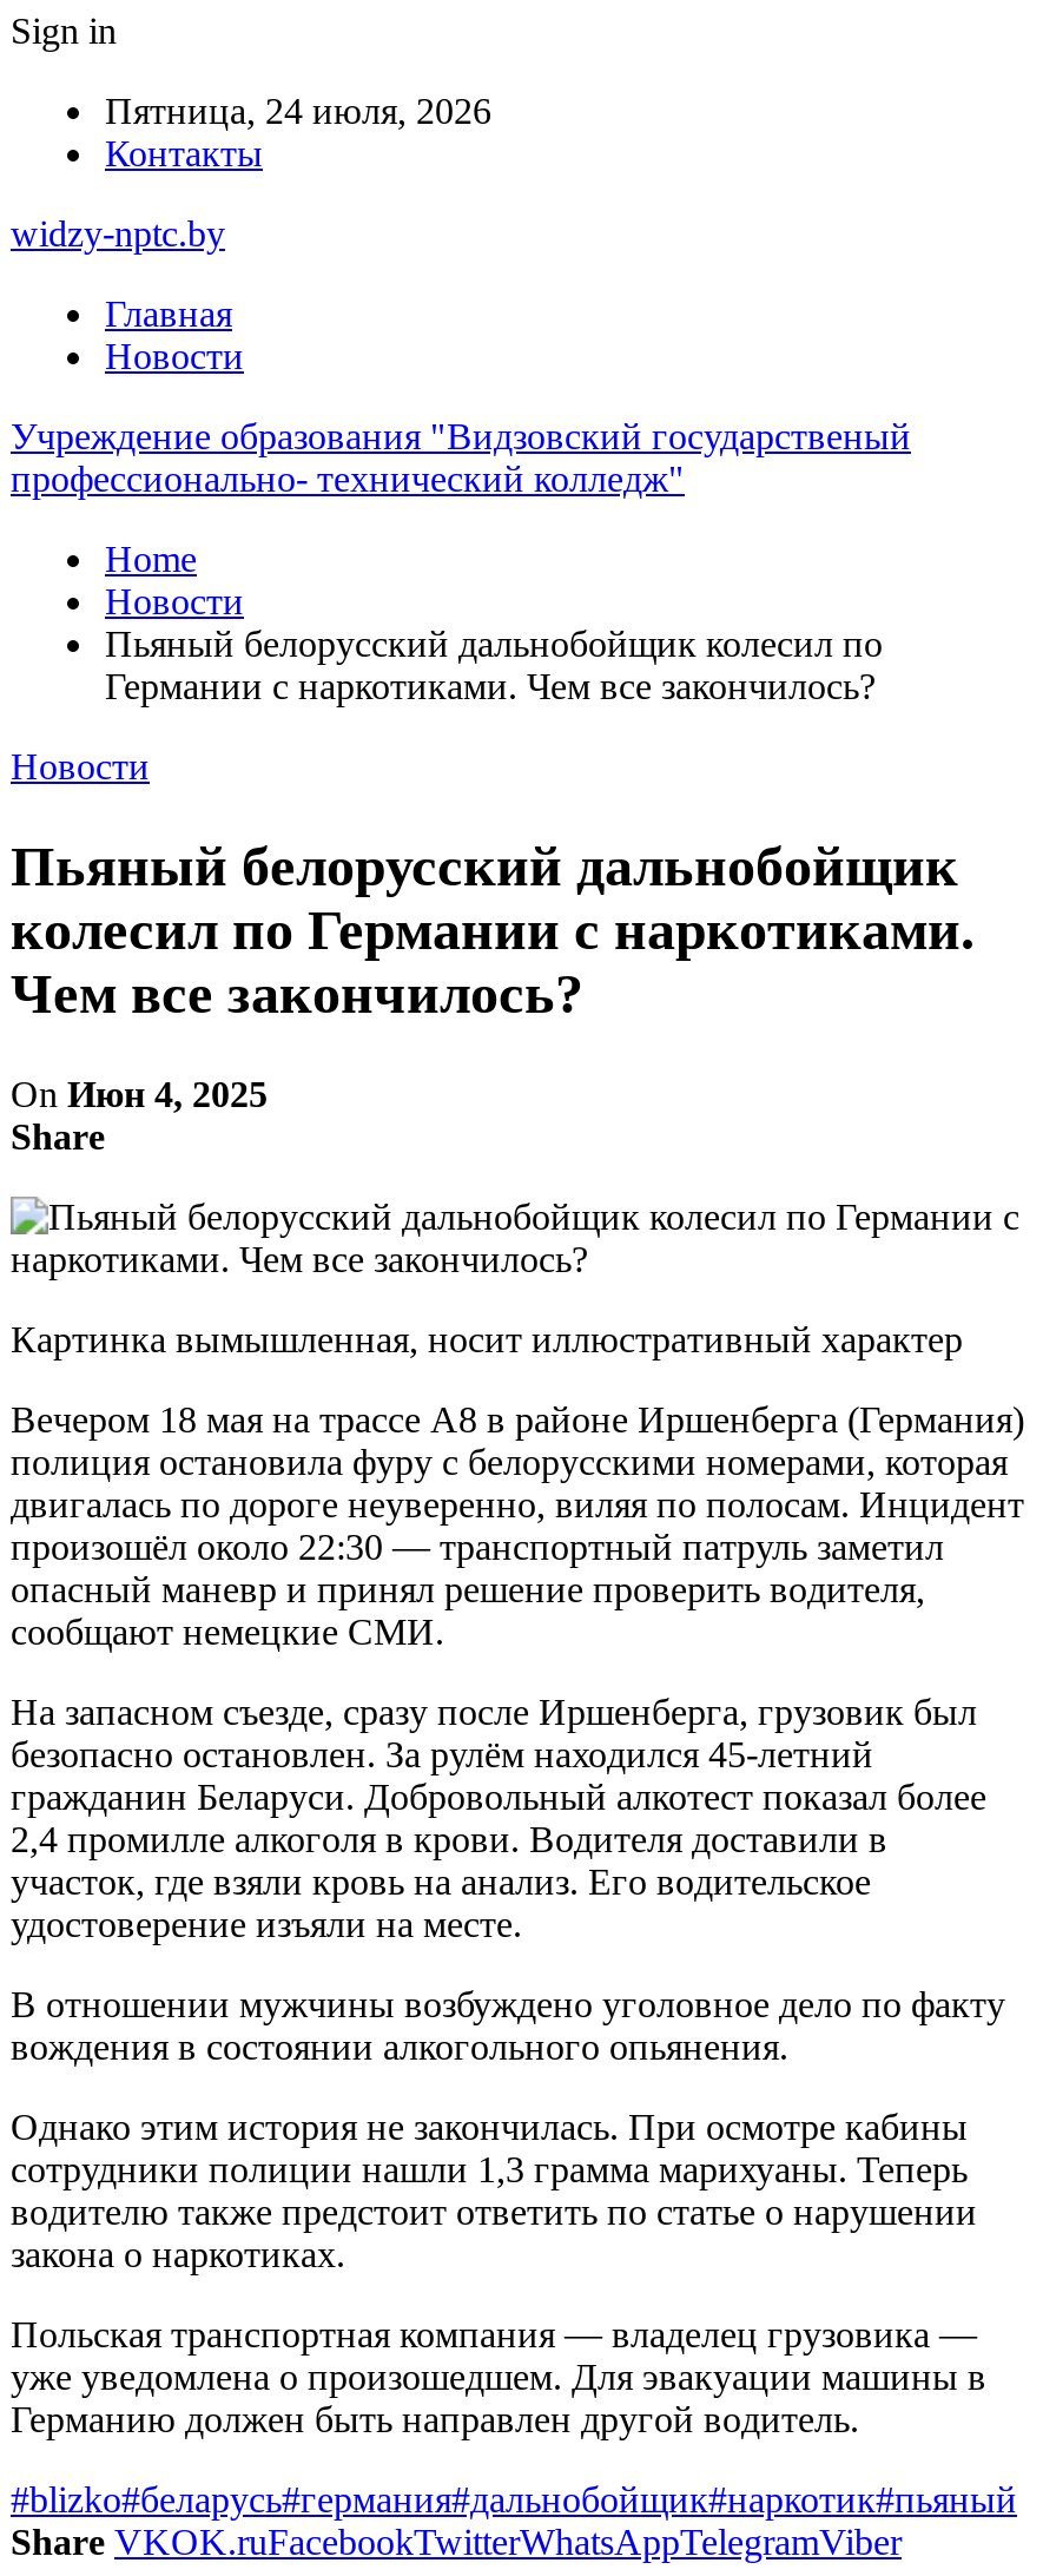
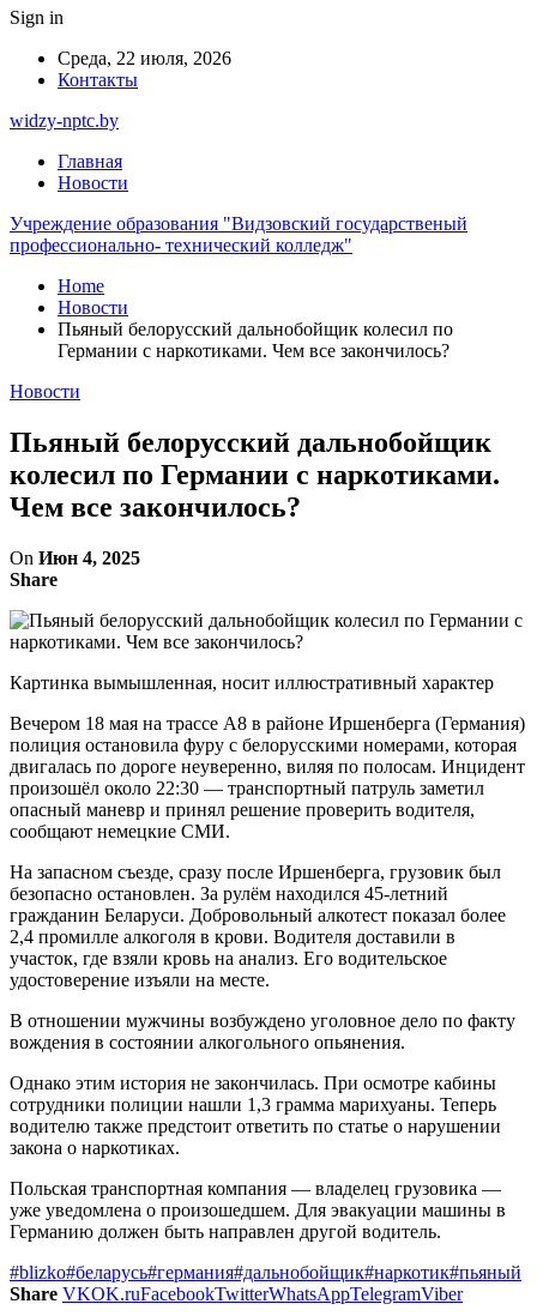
[105,91,491,131] Пятница, 24 июля, 2026 -> [58,48,231,68] Среда, 22 июля, 2026

